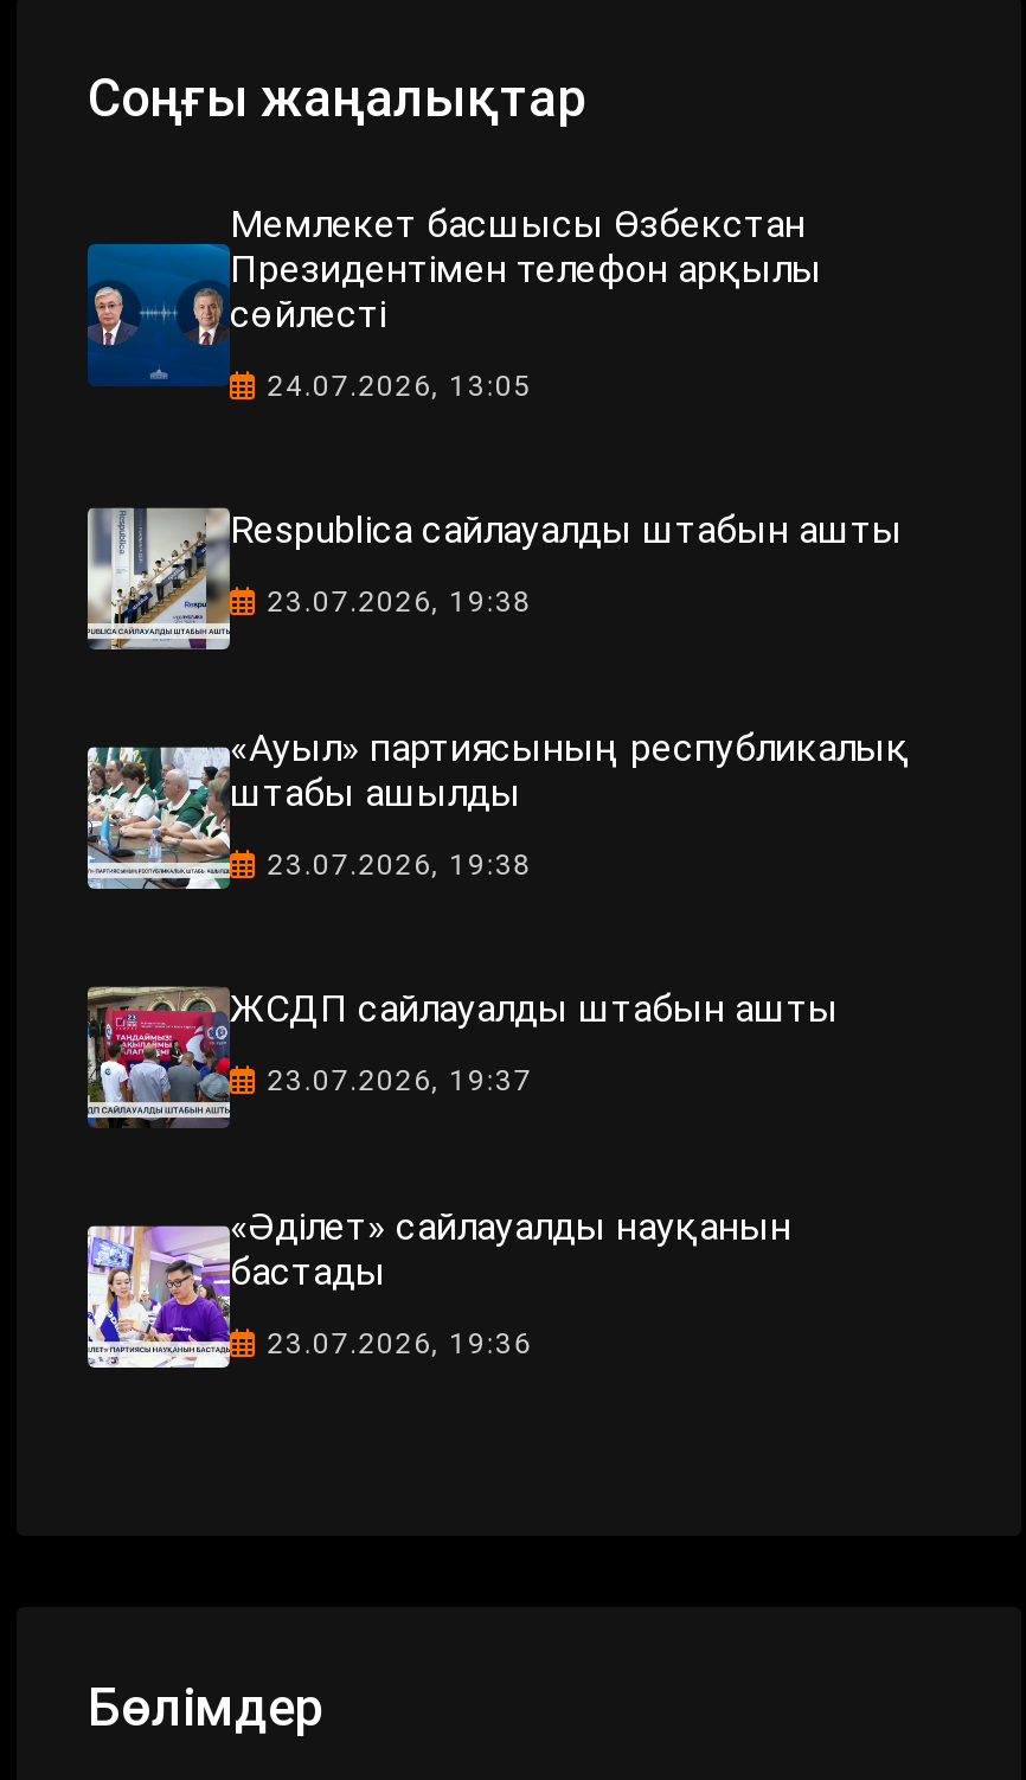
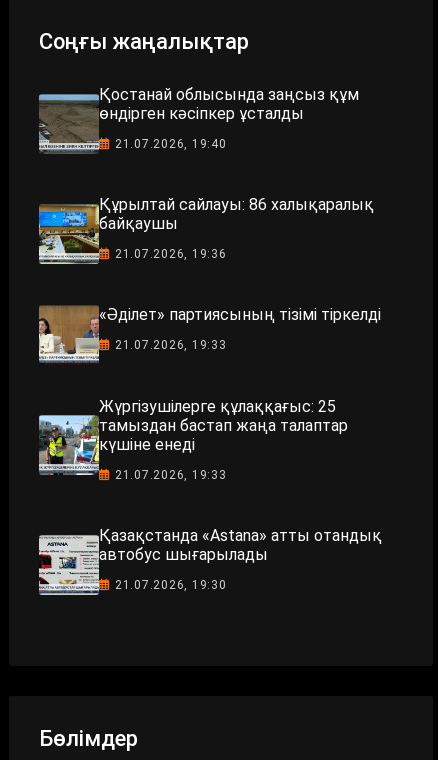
[85,201,822,401] [image] | Мемлекет басшысы Өзбекстан | Президентімен телефон арқылы | сөйлесті -> [38,85,359,162] [image] | Қостанай облысында заңсыз құм | өндірген кәсіпкер ұсталды
[267,369,532,402] 24.07.2026, 13:05 -> [115,137,226,151] 21.07.2026, 19:40
[85,486,903,652] [image] | Respublica сайлауалды штабын ашты -> [38,195,374,274] [image] | Құрылтай сайлауы: 86 халықаралық | байқаушы
[267,586,532,619] 23.07.2026, 19:38 -> [115,247,226,261] 21.07.2026, 19:36
[85,725,910,891] [image] | «Ауыл» партиясының республикалық | штабы ашылды -> [38,305,381,375] [image] | «Әділет» партиясының тізімі тіркелді
[267,848,532,881] 23.07.2026, 19:38 -> [115,338,226,352] 21.07.2026, 19:33
[88,984,839,1128] [image] | ЖСДП сайлауалды штабын ашты -> [38,397,348,479] [image] | Жүргізушілерге құлаққағыс: 25 | тамыздан бастап жаңа талаптар | күшіне енеді
[267,1065,532,1098] 23.07.2026, 19:37 -> [115,468,226,482] 21.07.2026, 19:33
[85,1204,791,1368] [image] | «Әділет» сайлауалды науқанын | бастады -> [38,526,382,595] [image] | Қазақстанда «Astana» атты отандық | автобус шығарылады
[267,1327,532,1360] 23.07.2026, 19:36 -> [115,578,226,592] 21.07.2026, 19:30

